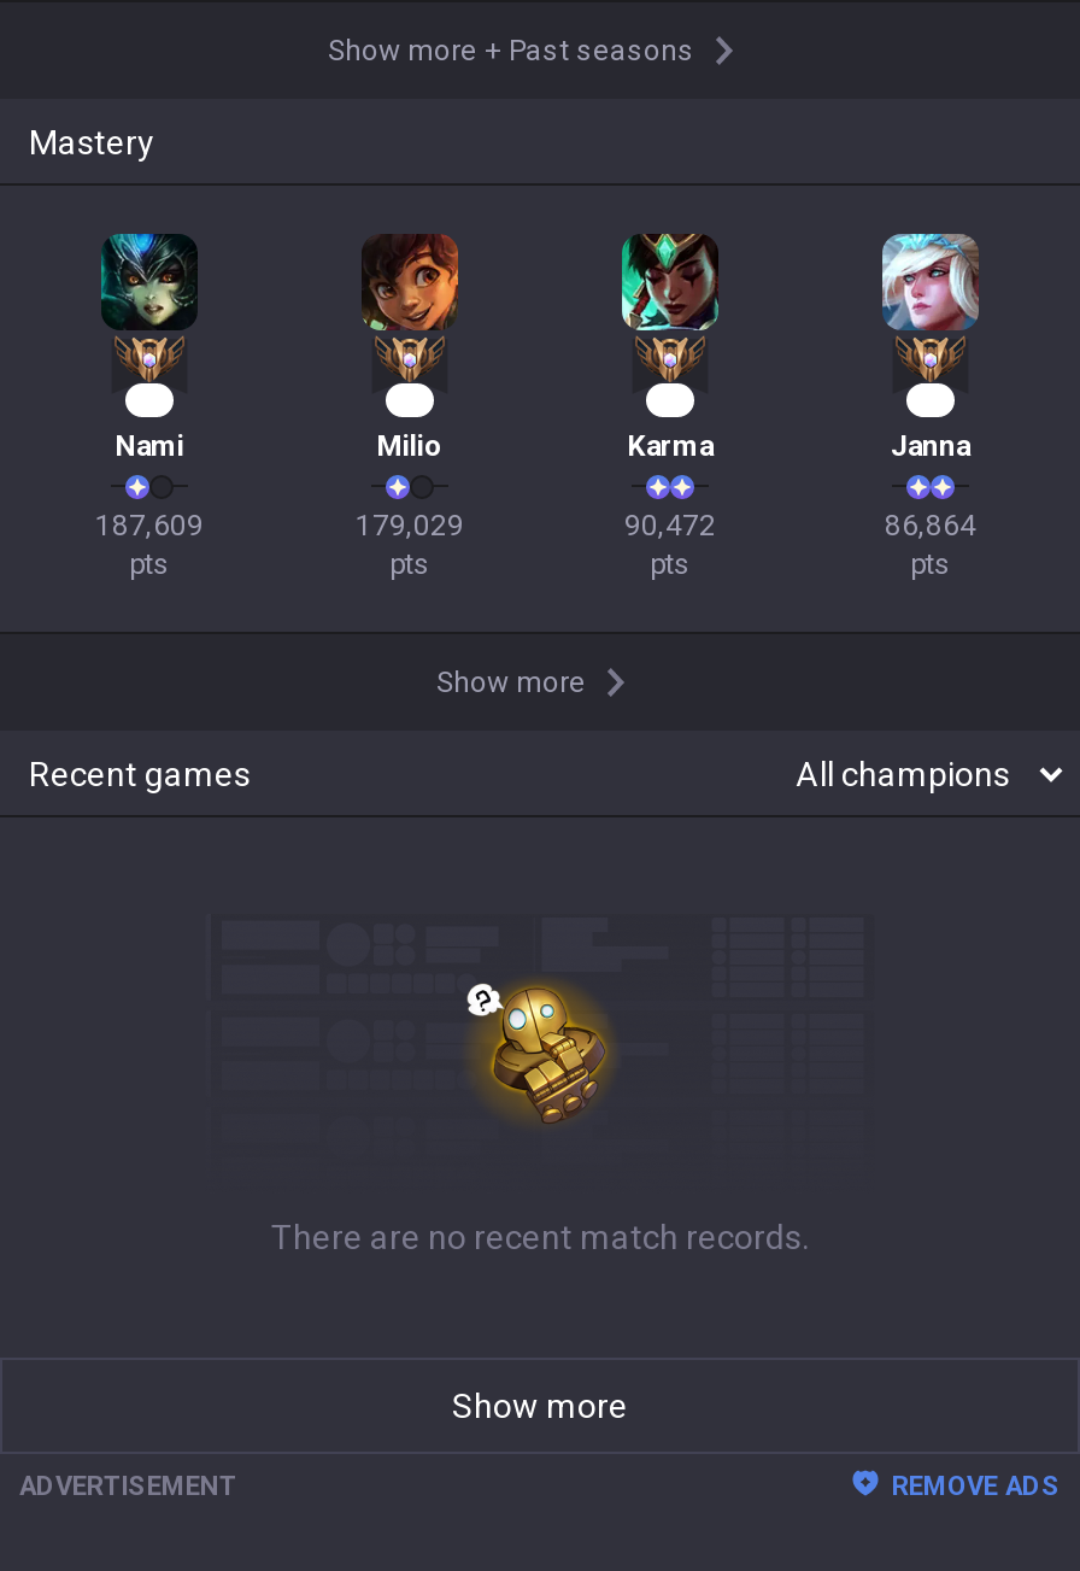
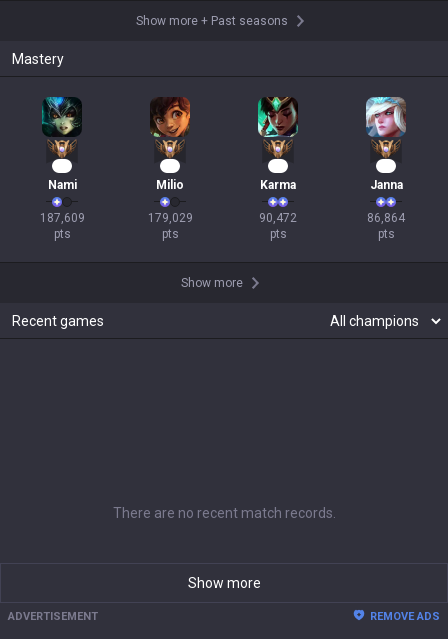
[465,981,615,1124] [image] -> none

